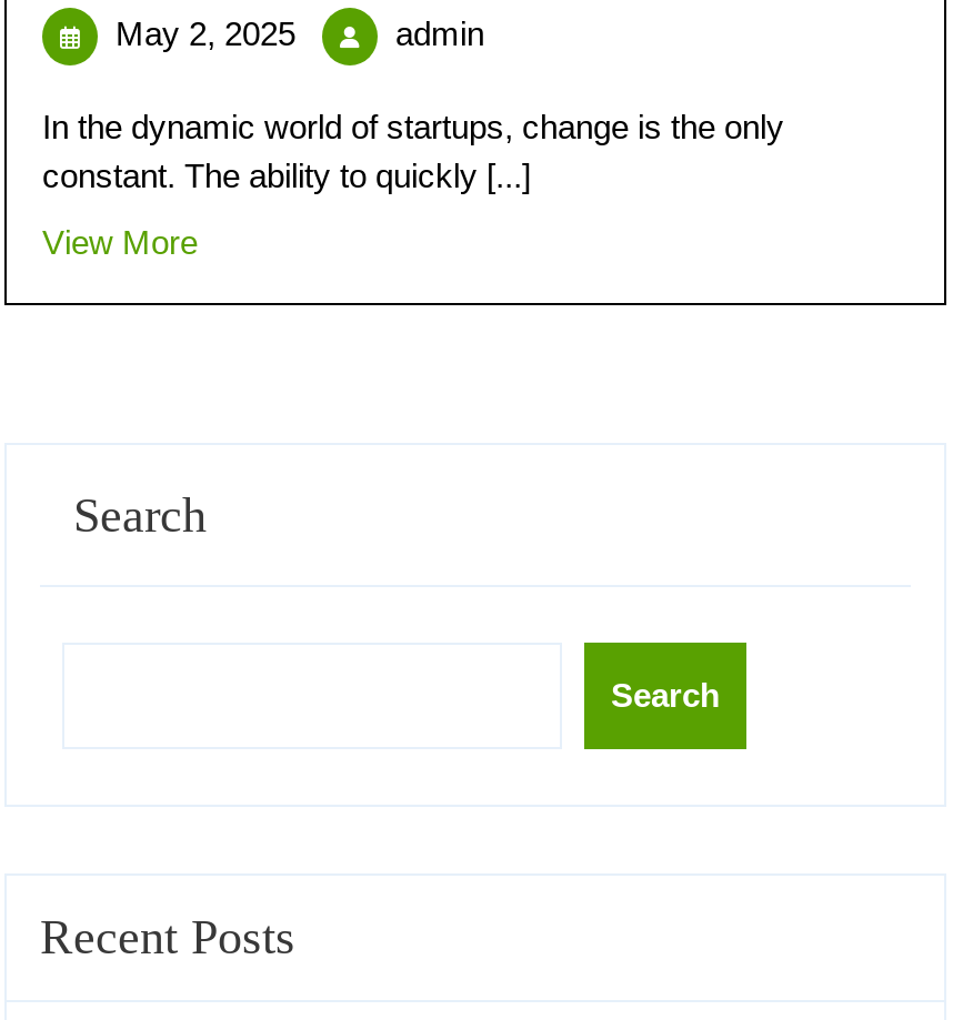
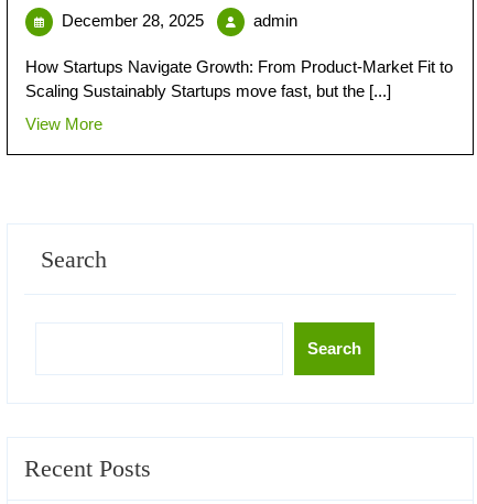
[116,16,295,53] May 2, 2025 -> [62,12,204,30] December 28, 2025
[42,109,784,195] In the dynamic world of startups, change is the only | constant. The ability to quickly [...] -> [25,58,453,101] How Startups Navigate Growth: From Product-Market Fit to | Scaling Sustainably Startups move fast, but the [...]

